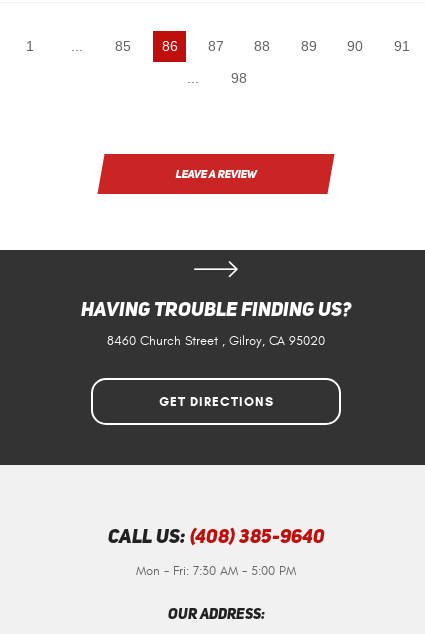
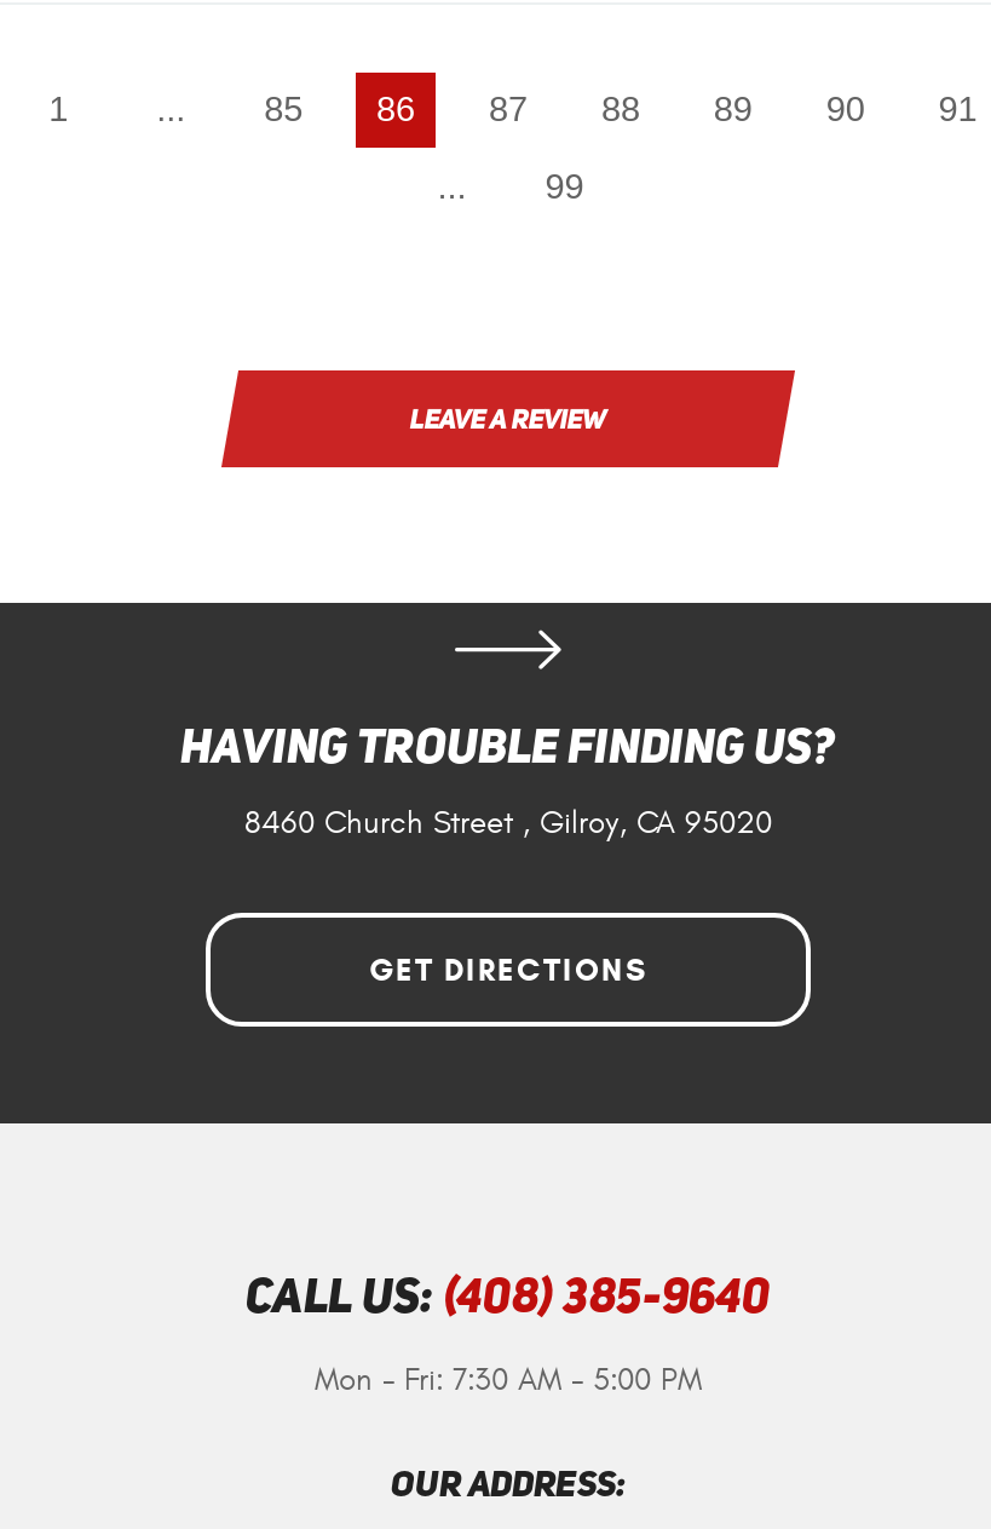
[231,70,247,86] 98 -> [545,166,584,205] 99

